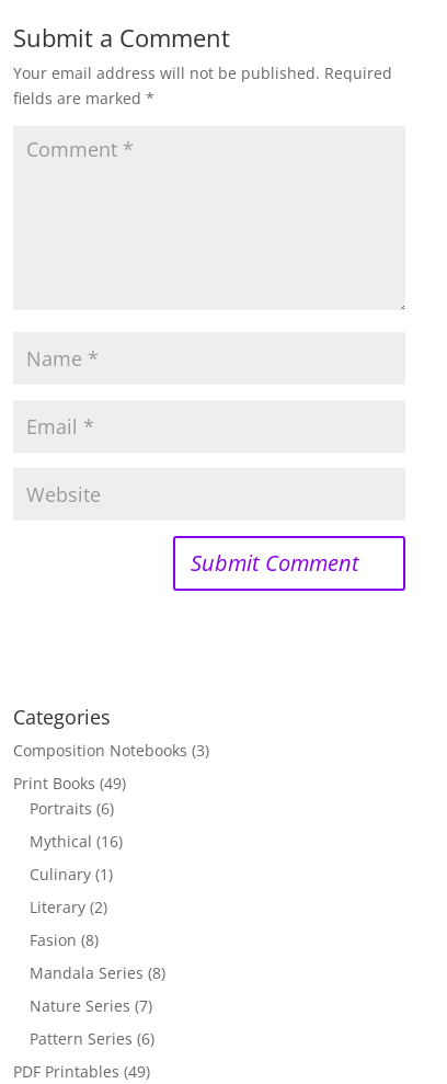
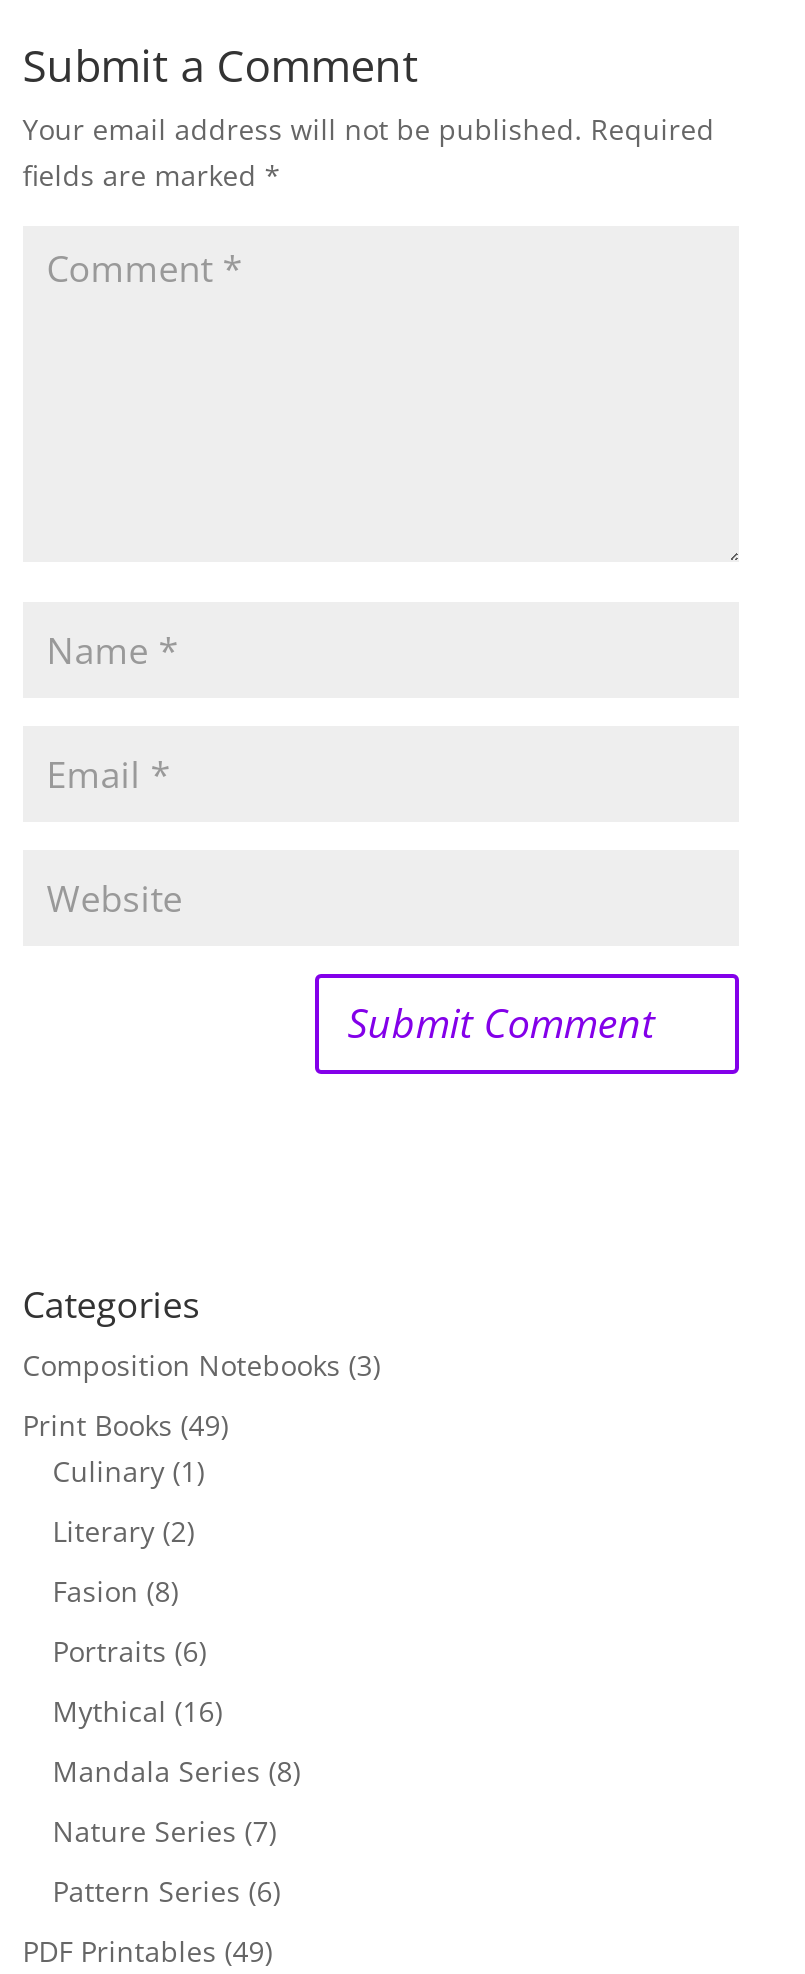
moved [29,798,122,851] -> [53,1632,223,1730]: Portraits (6) | Mythical (16)
moved [29,863,113,950] -> [53,1452,205,1610]: Culinary (1) | Literary (2) | Fasion (8)

